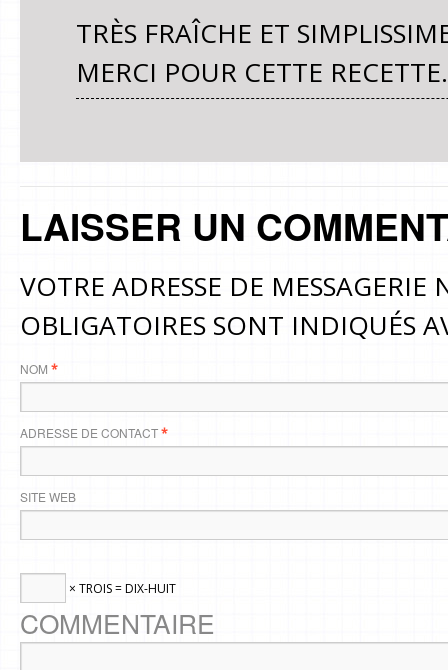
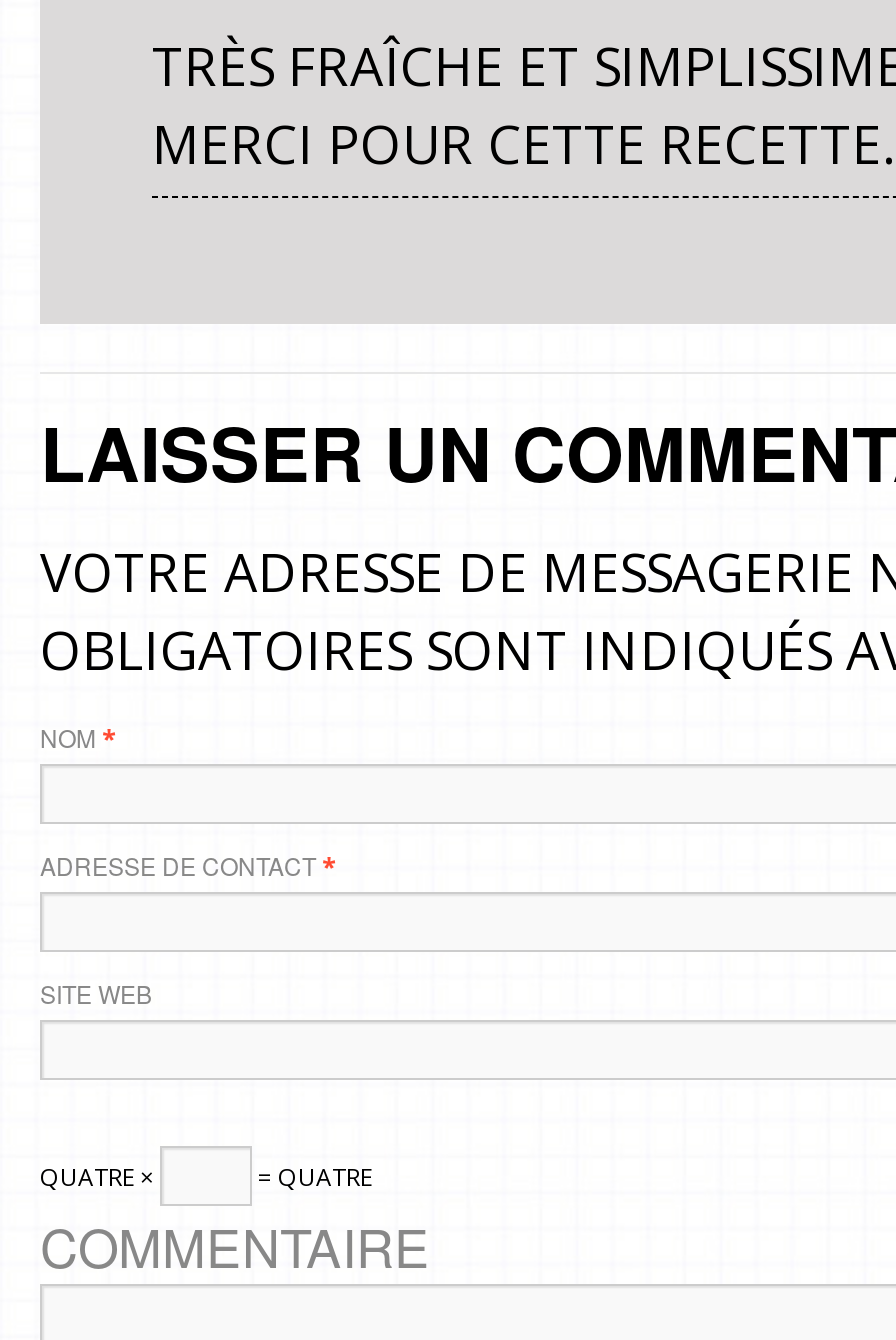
[66,580,176,597] × TROIS = DIX-HUIT -> [40,1161,372,1195] QUATRE × | = QUATRE

